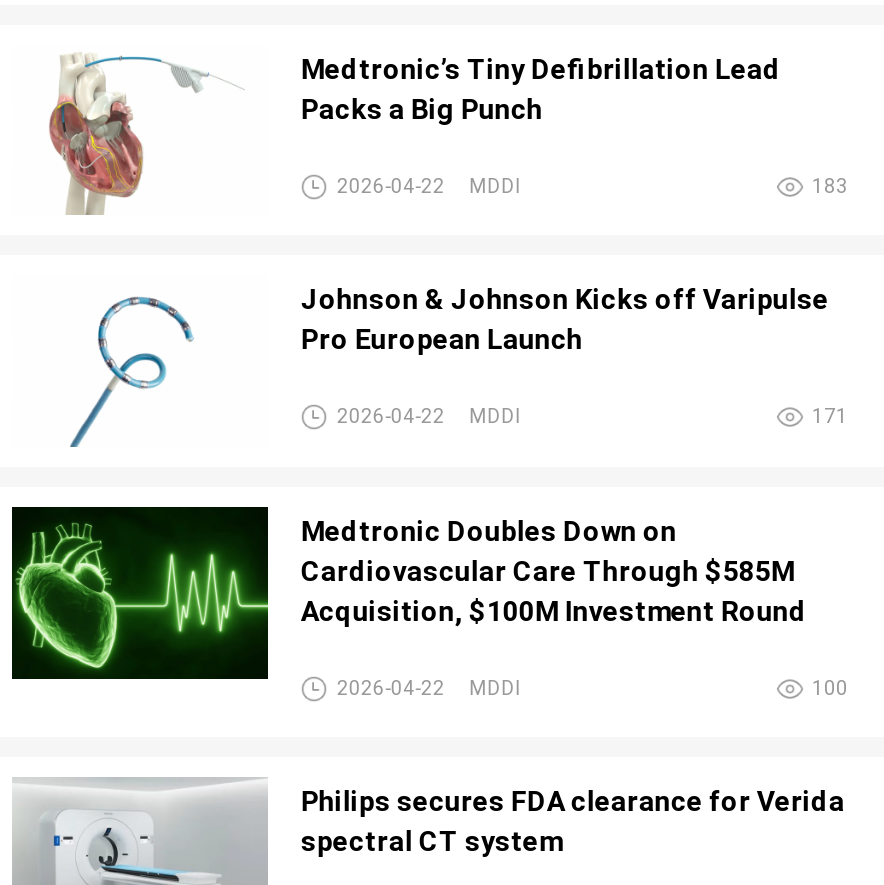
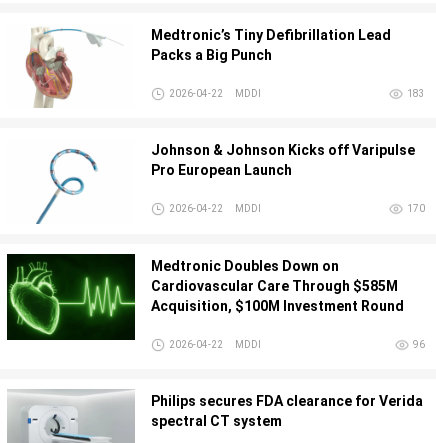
[812,406,848,428] 171 -> [407,203,425,214] 170
[812,677,848,699] 100 -> [413,339,425,350] 96

